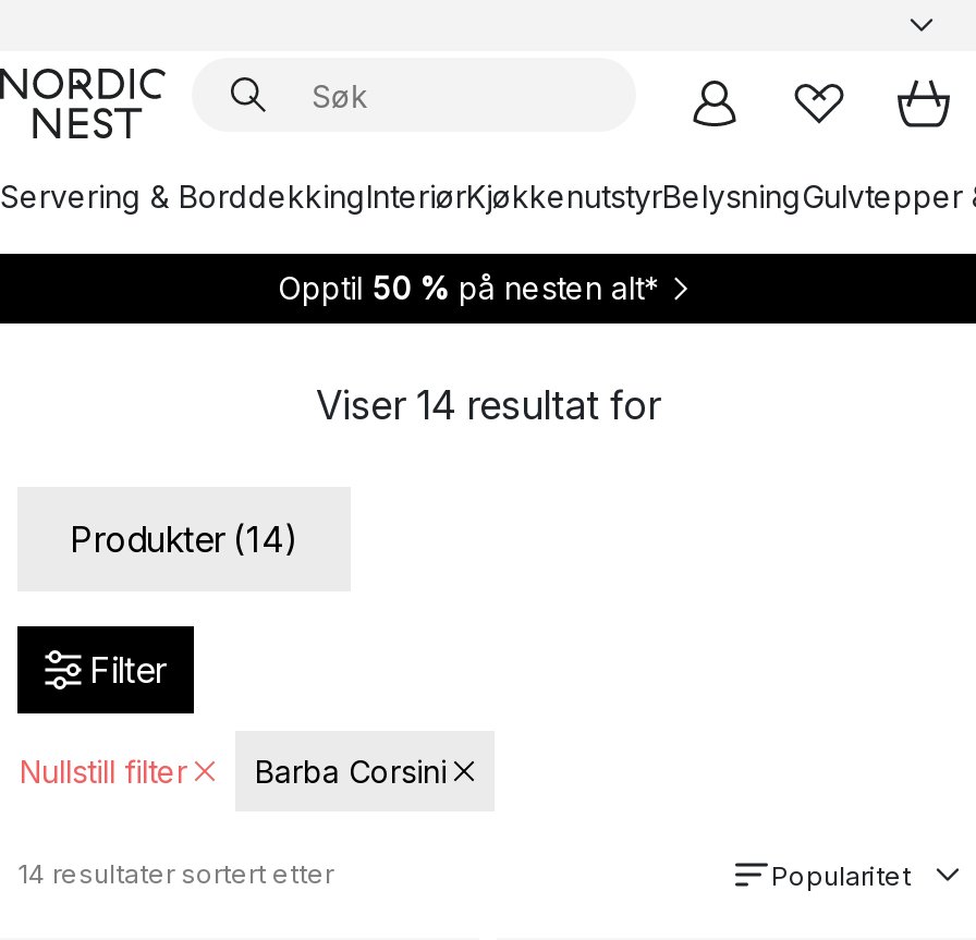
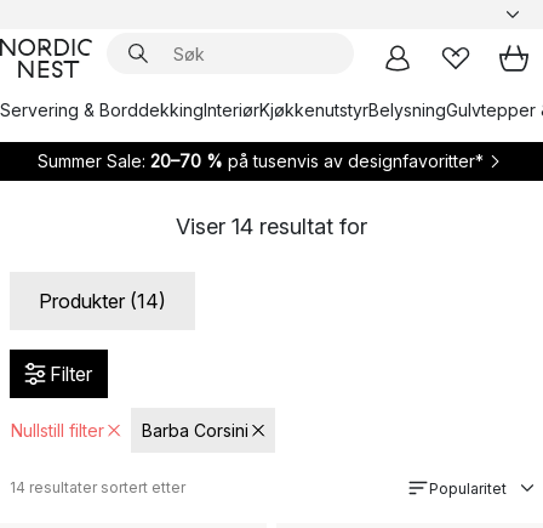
[278,269,659,306] Opptil 50 % på nesten alt* -> [38,151,484,171] Summer Sale: 20–70 % på tusenvis av designfavoritter*

